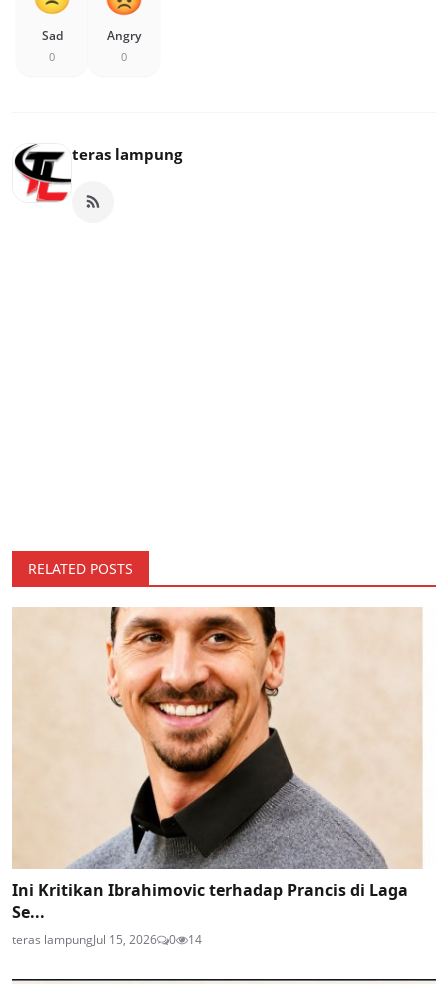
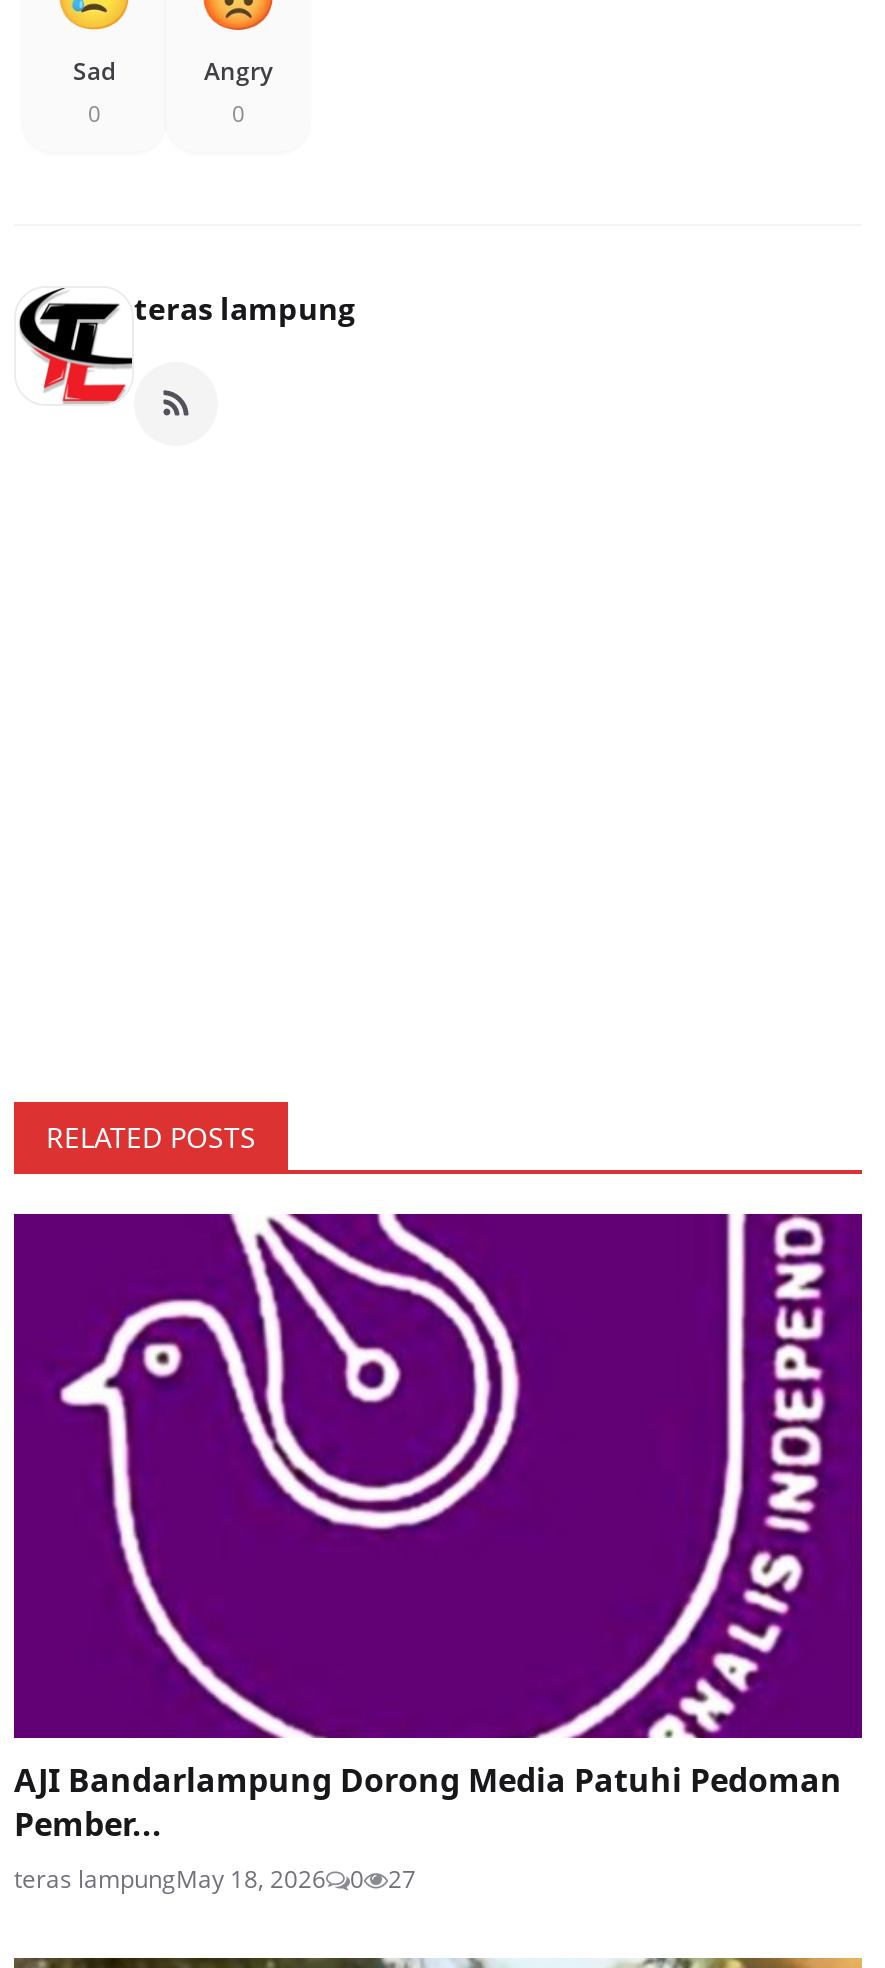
[12,606,436,948] [image] | Ini Kritikan Ibrahimovic terhadap Prancis di Laga | Se... | teras lampungJul 15, 2026 -> [12,1212,864,1897] [image] | AJI Bandarlampung Dorong Media Patuhi Pedoman | Pember... | teras lampungMay 18, 2026
[188,931,202,948] 14 -> [388,1863,416,1897] 27

